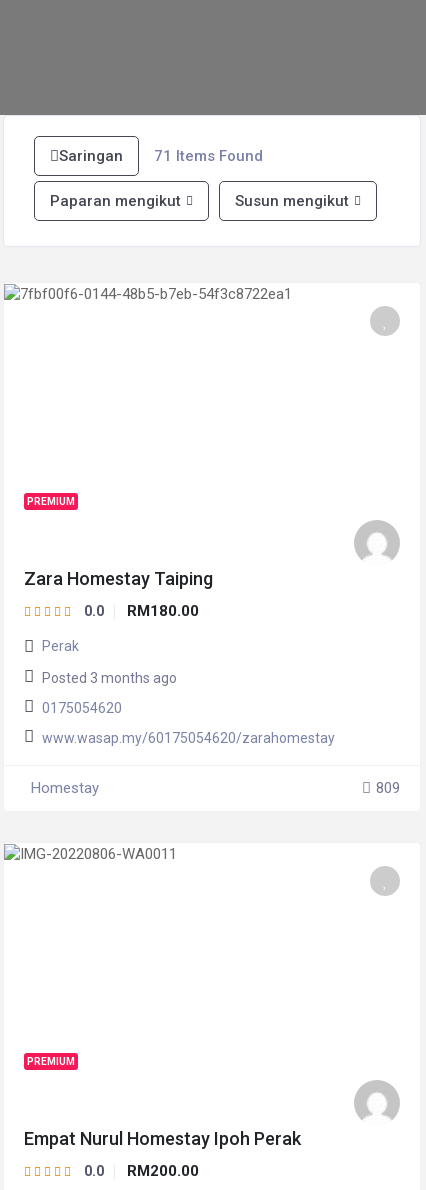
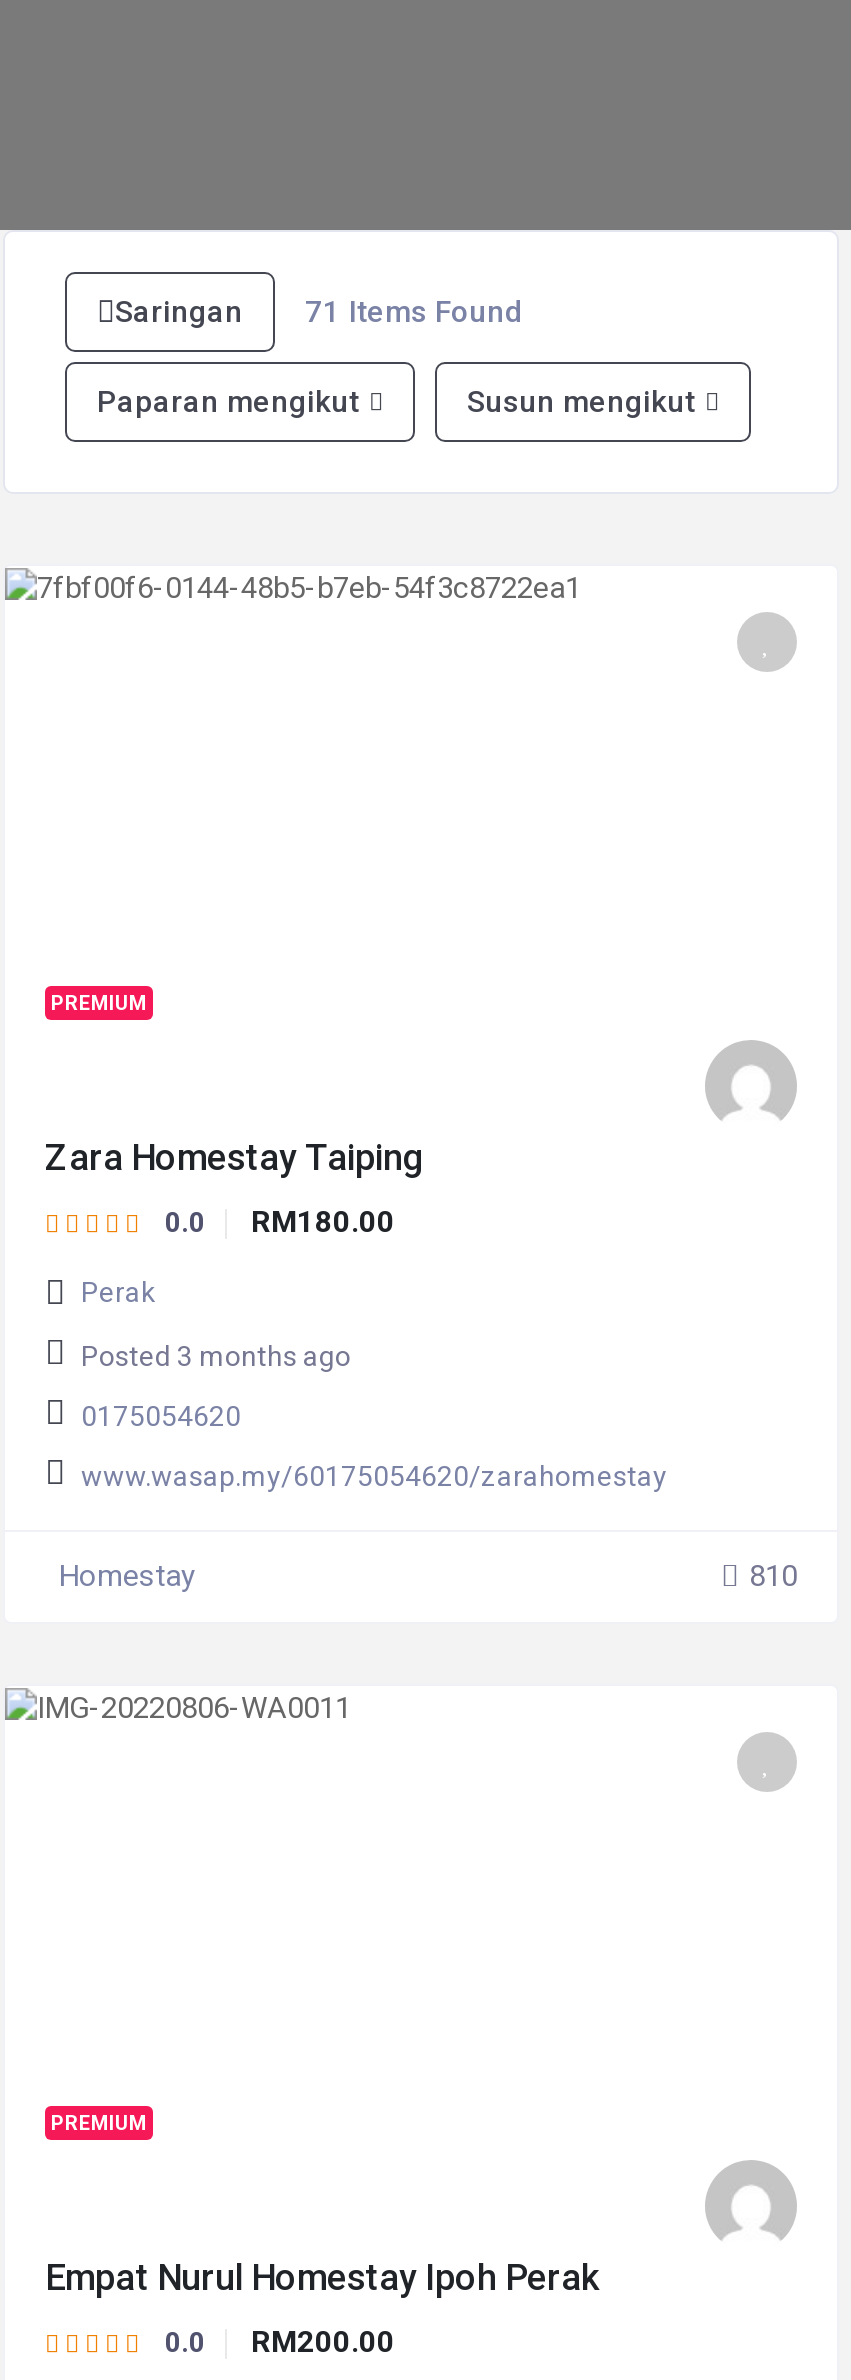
[376,779,400,797] 809 -> [749,1558,797,1594] 810

